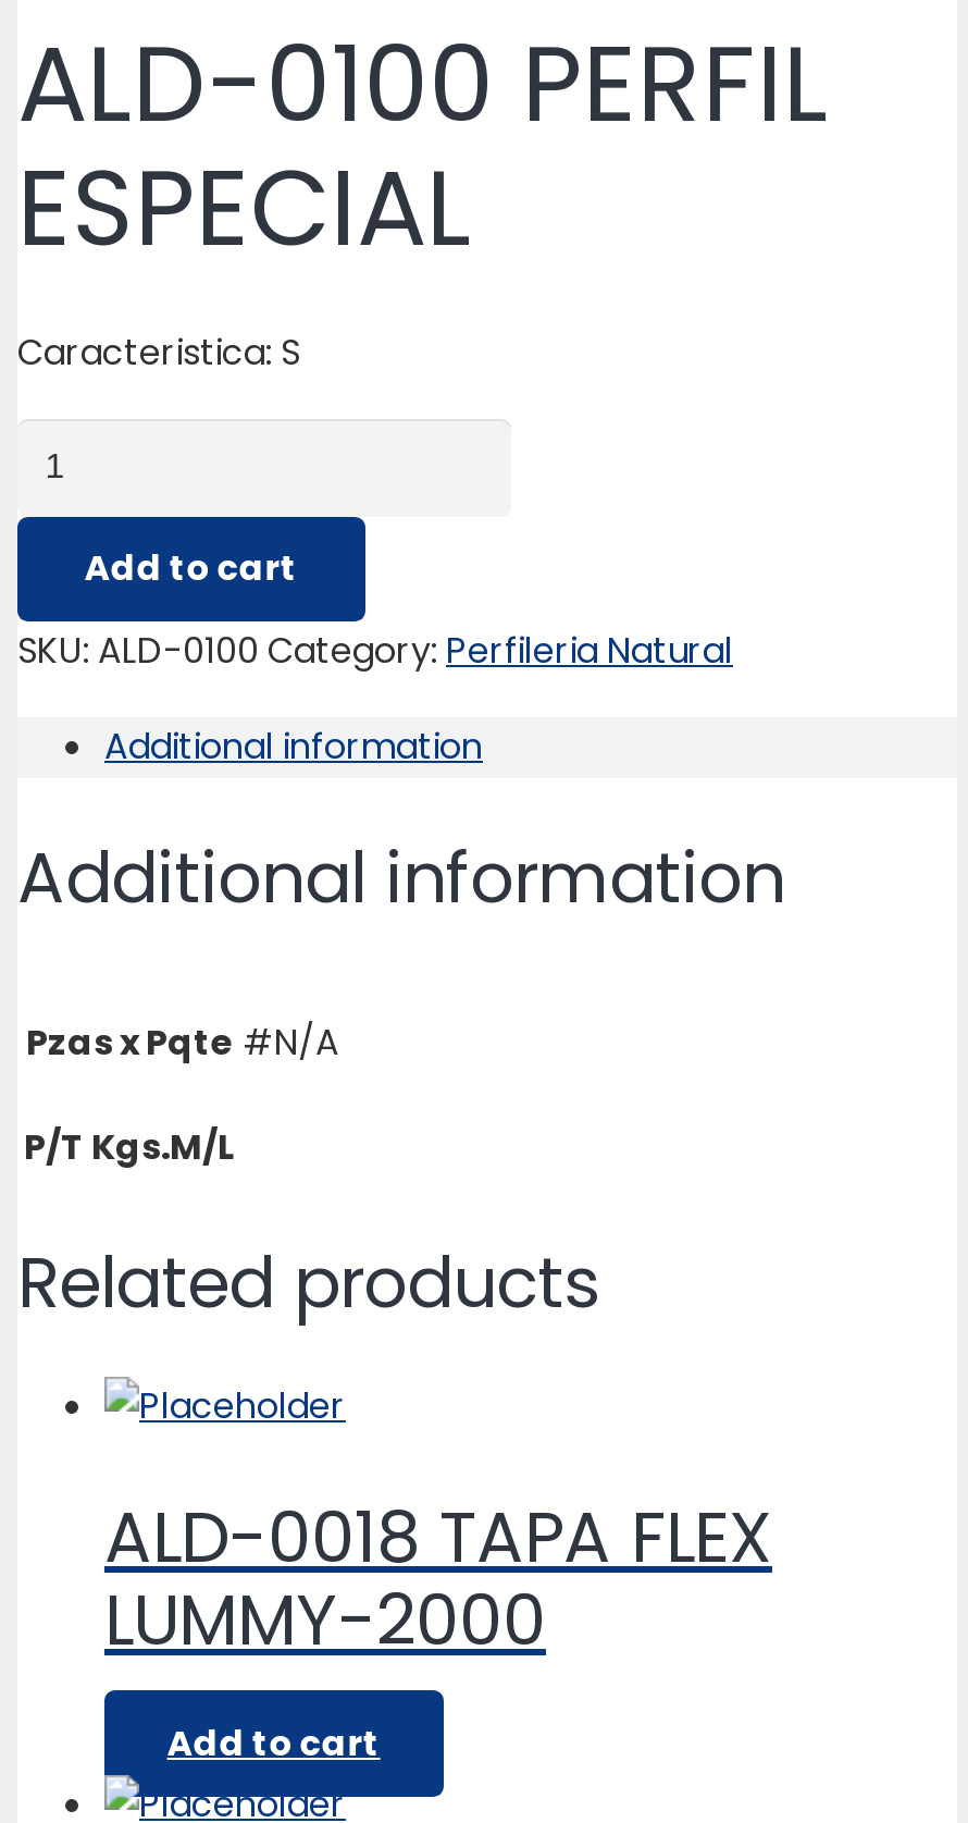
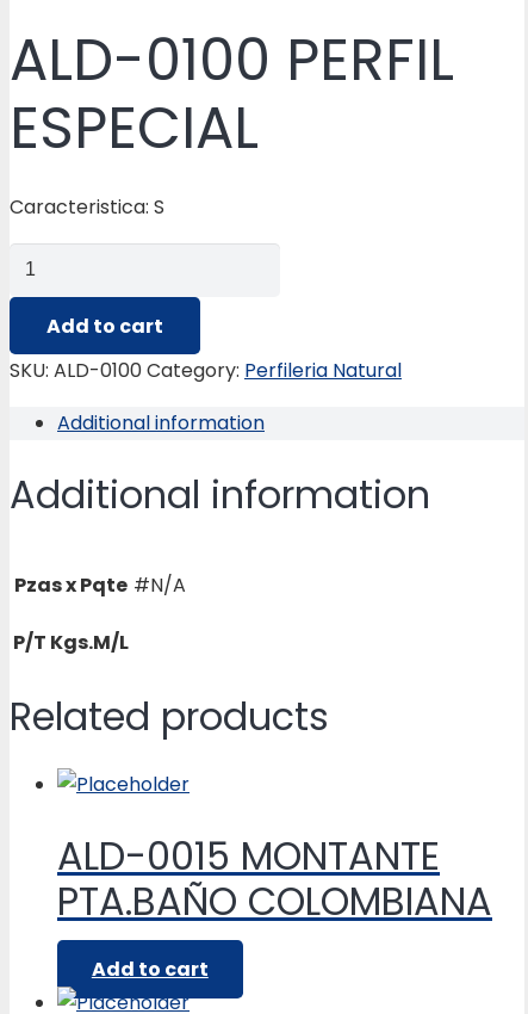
[104,1488,772,1668] ALD-0018 TAPA FLEX | LUMMY-2000 -> [57,829,492,928] ALD-0015 MONTANTE | PTA.BAÑO COLOMBIANA

